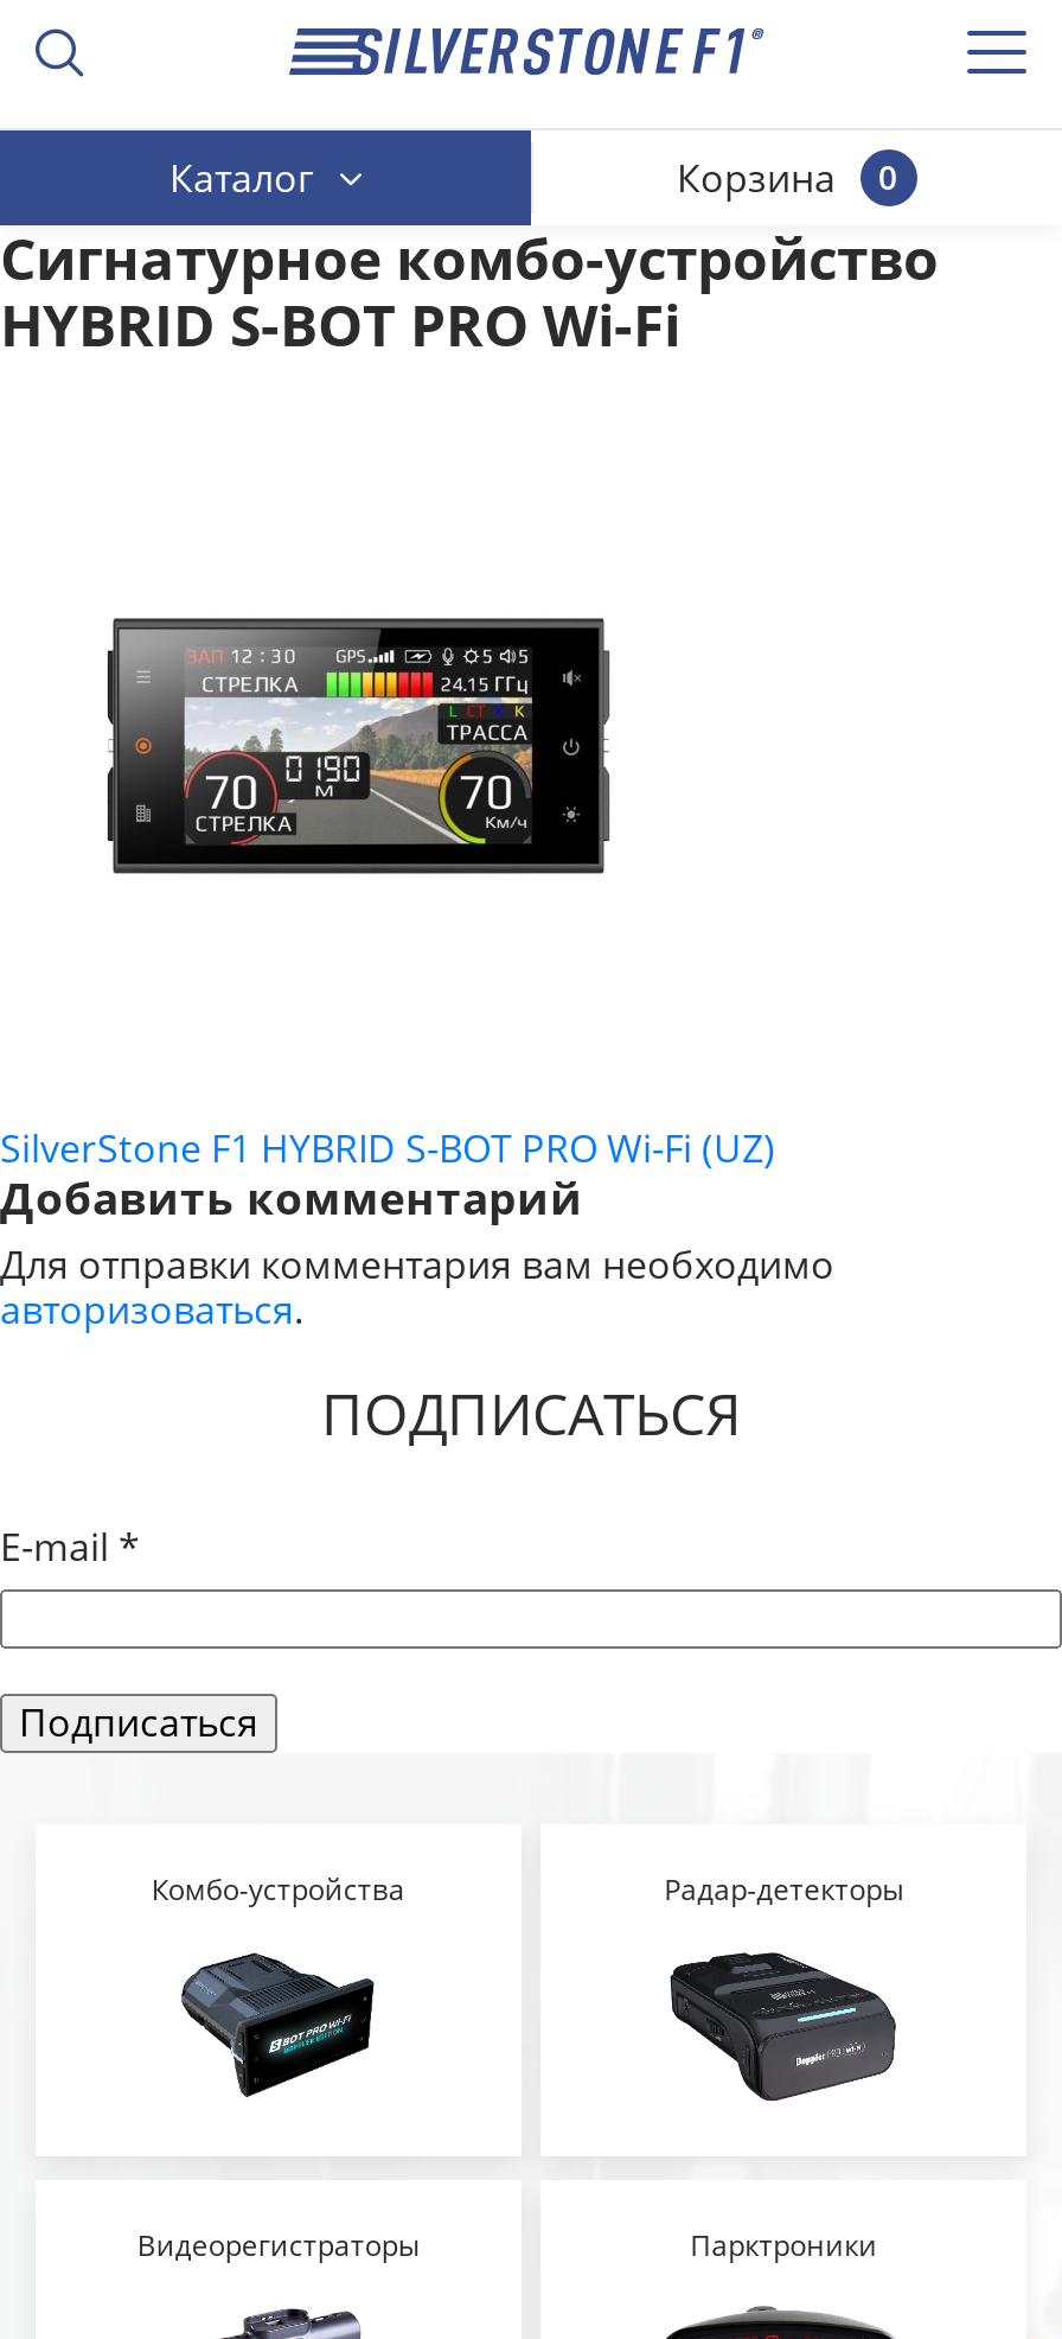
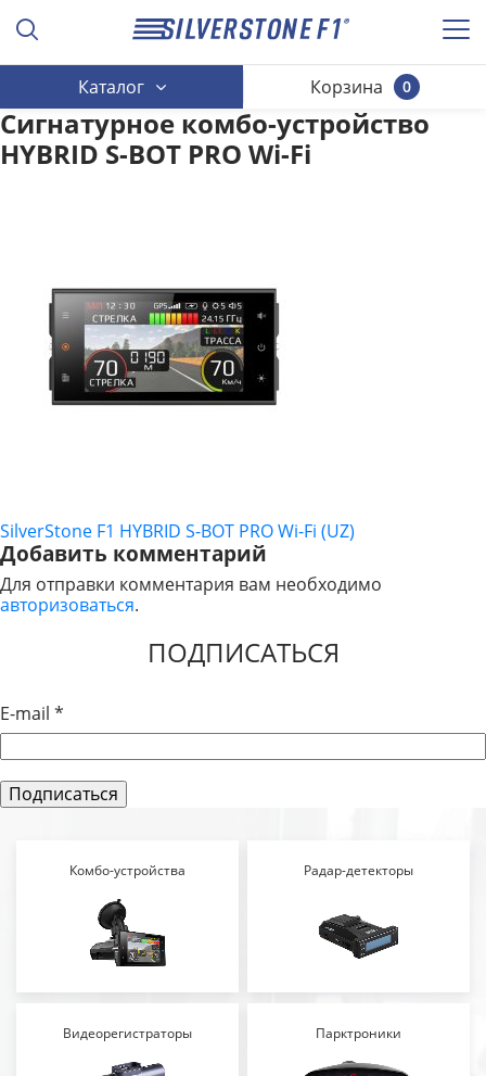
[180,1955,377,2099] [image] -> [84,901,171,967] [image]
[668,1950,898,2104] [image] -> [307,899,410,967] [image]

